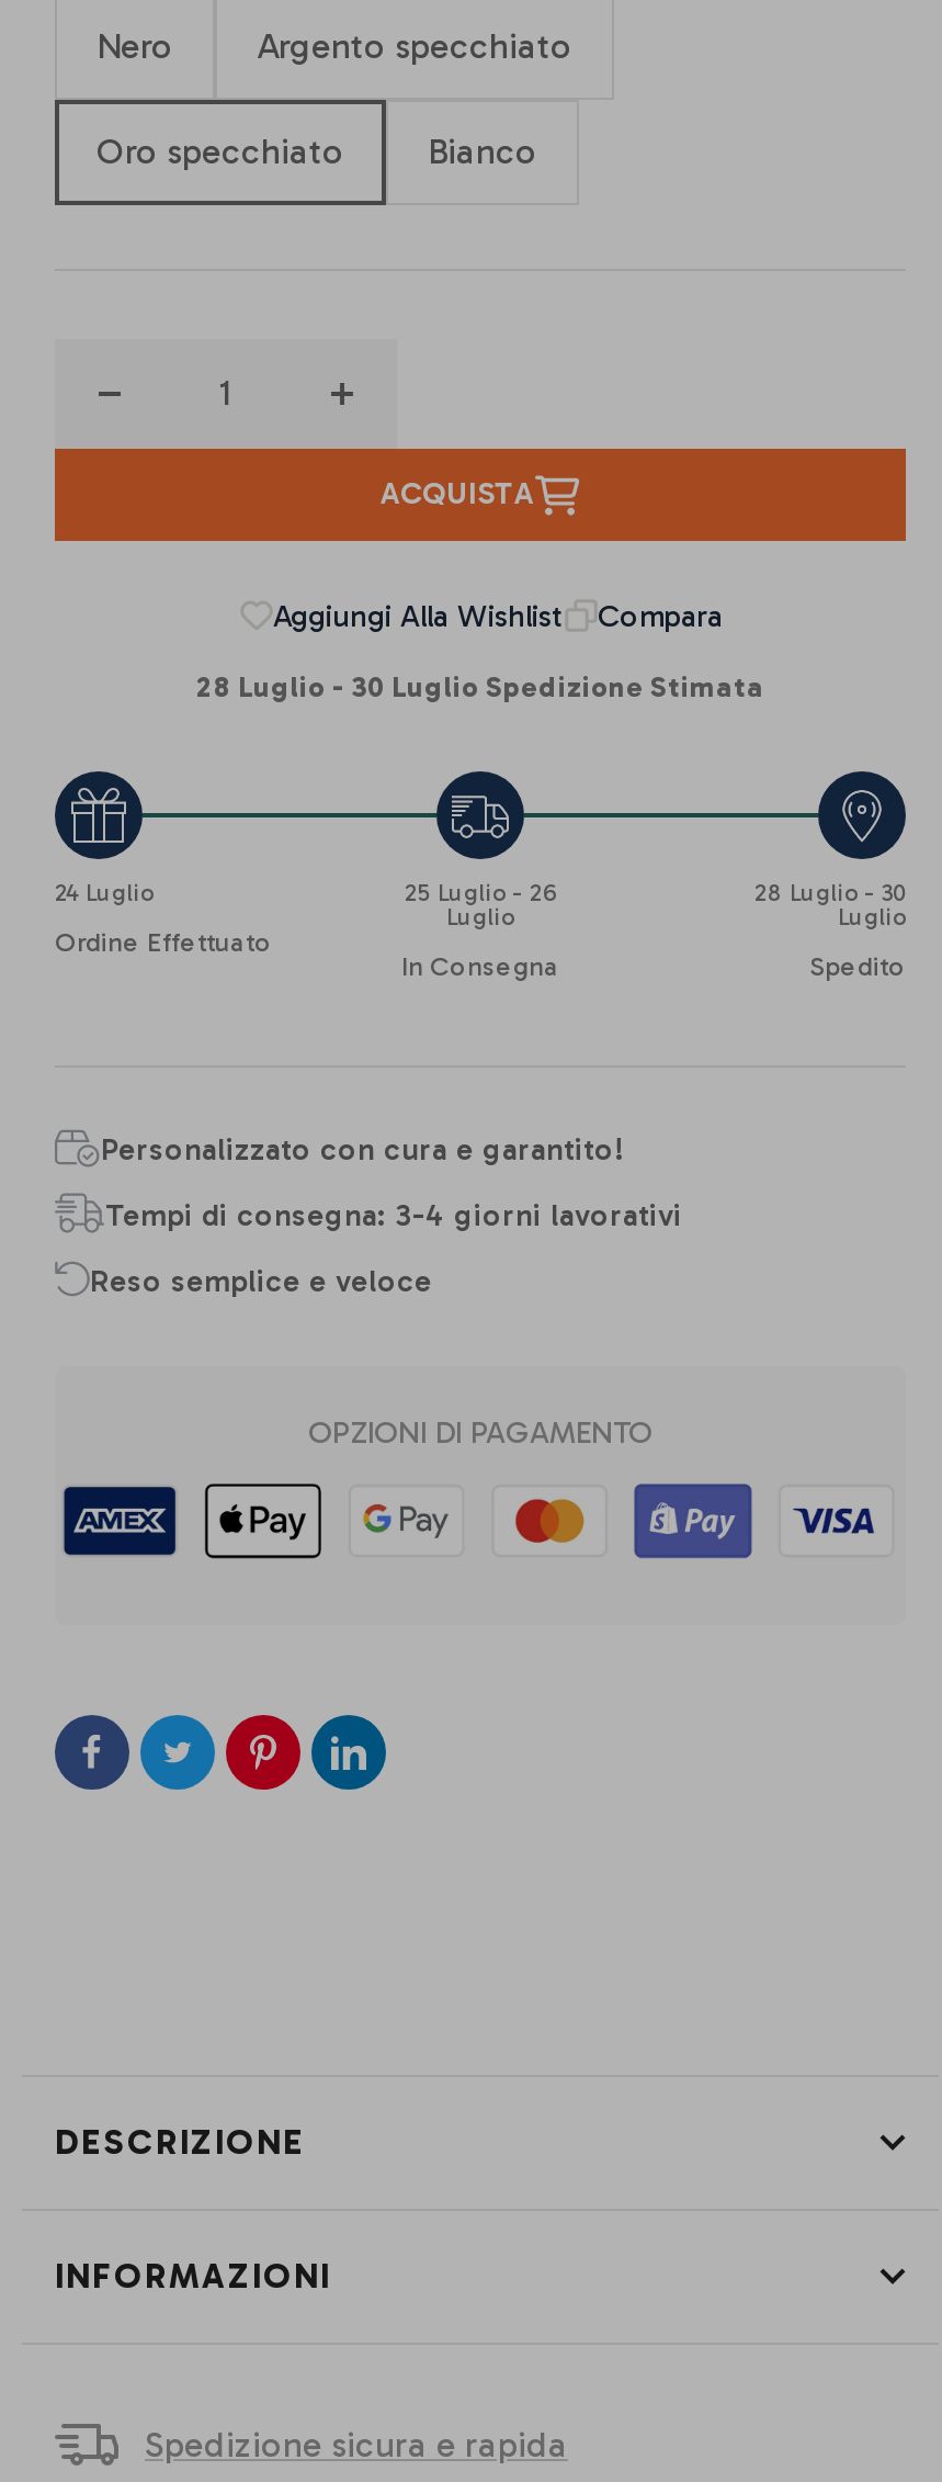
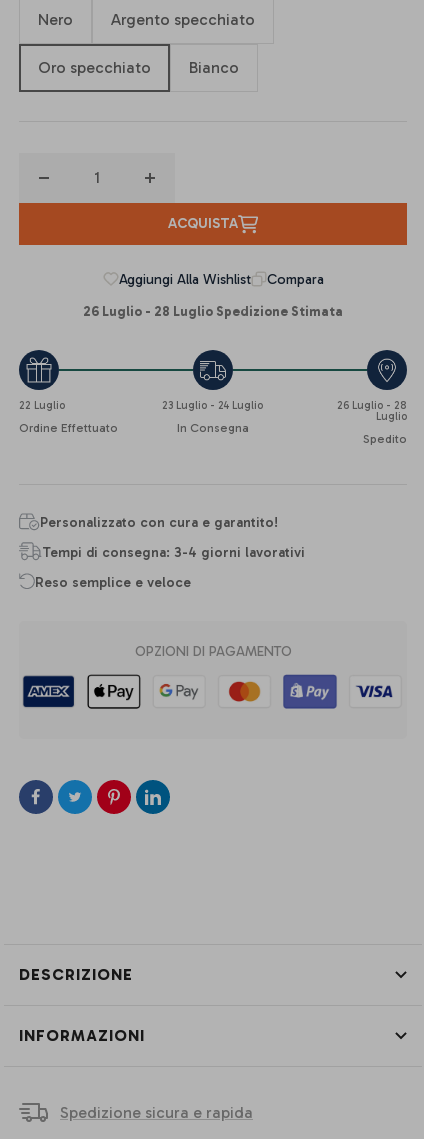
[196,671,764,704] 28 Luglio - 30 Luglio Spedizione Stimata -> [83,304,343,319] 26 Luglio - 28 Luglio Spedizione Stimata
[55,880,154,908] 24 Luglio -> [19,399,65,412] 22 Luglio
[405,880,556,932] 25 Luglio - 26 | Luglio -> [162,399,263,412] 23 Luglio - 24 Luglio
[754,880,906,908] 28 Luglio - 30 -> [337,399,407,412] 26 Luglio - 28

